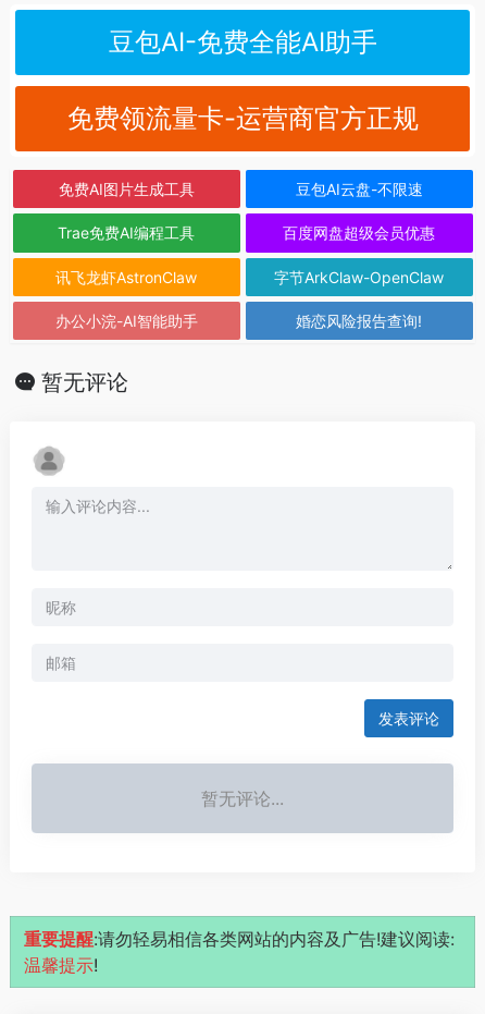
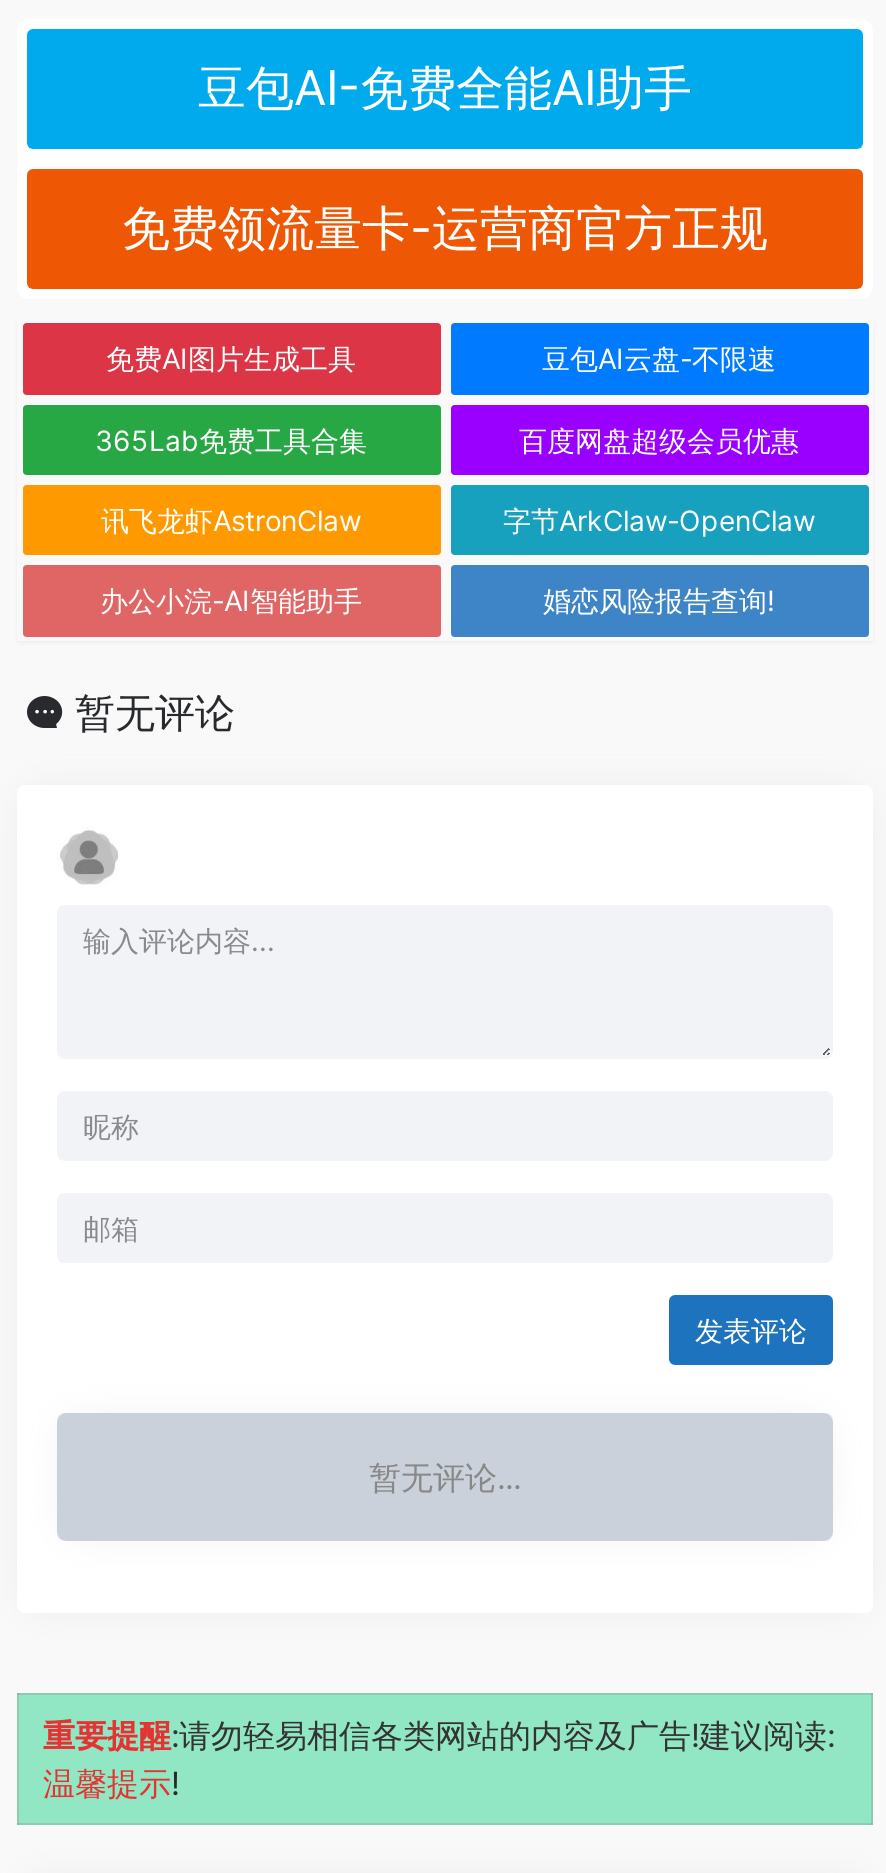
[58,224,195,242] Trae免费AI编程工具 -> [95,422,367,456] 365Lab免费工具合集

